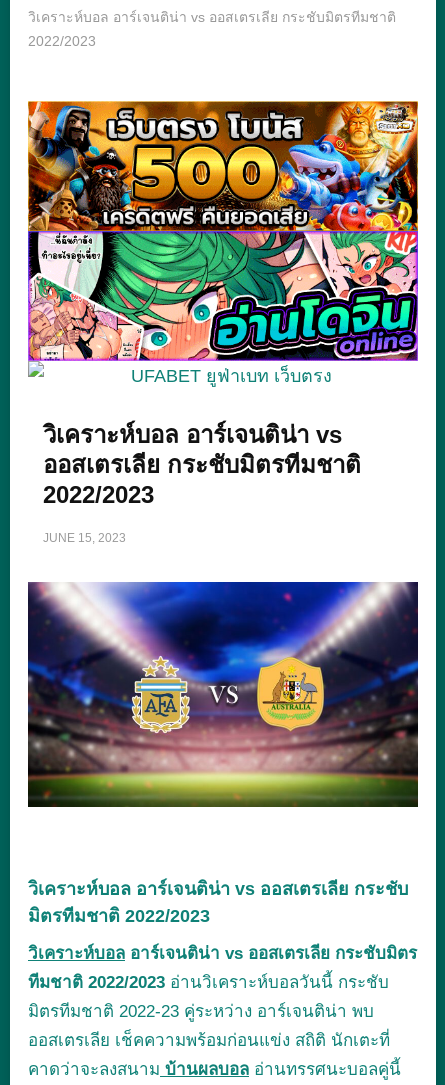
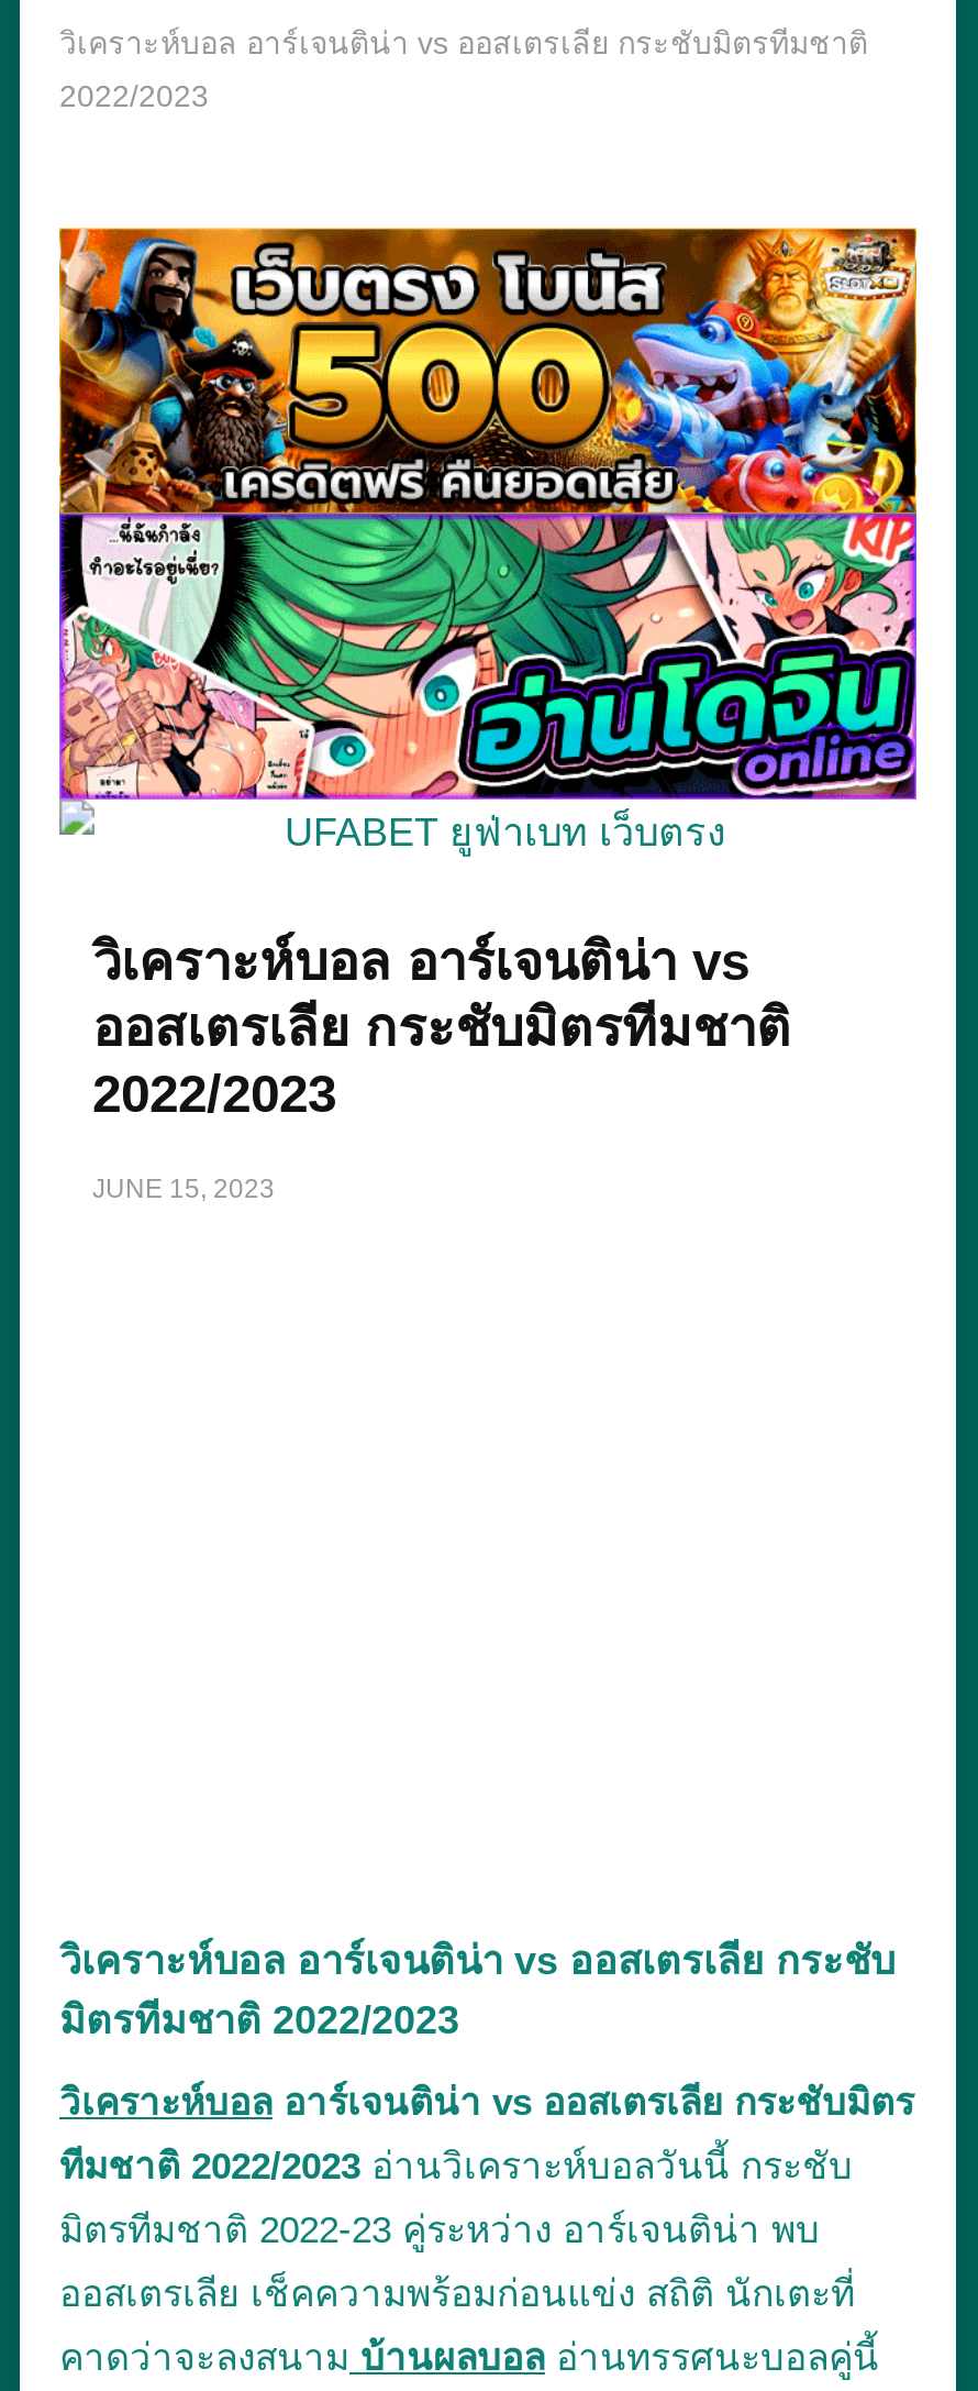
[27,581,419,808] [image] -> none

